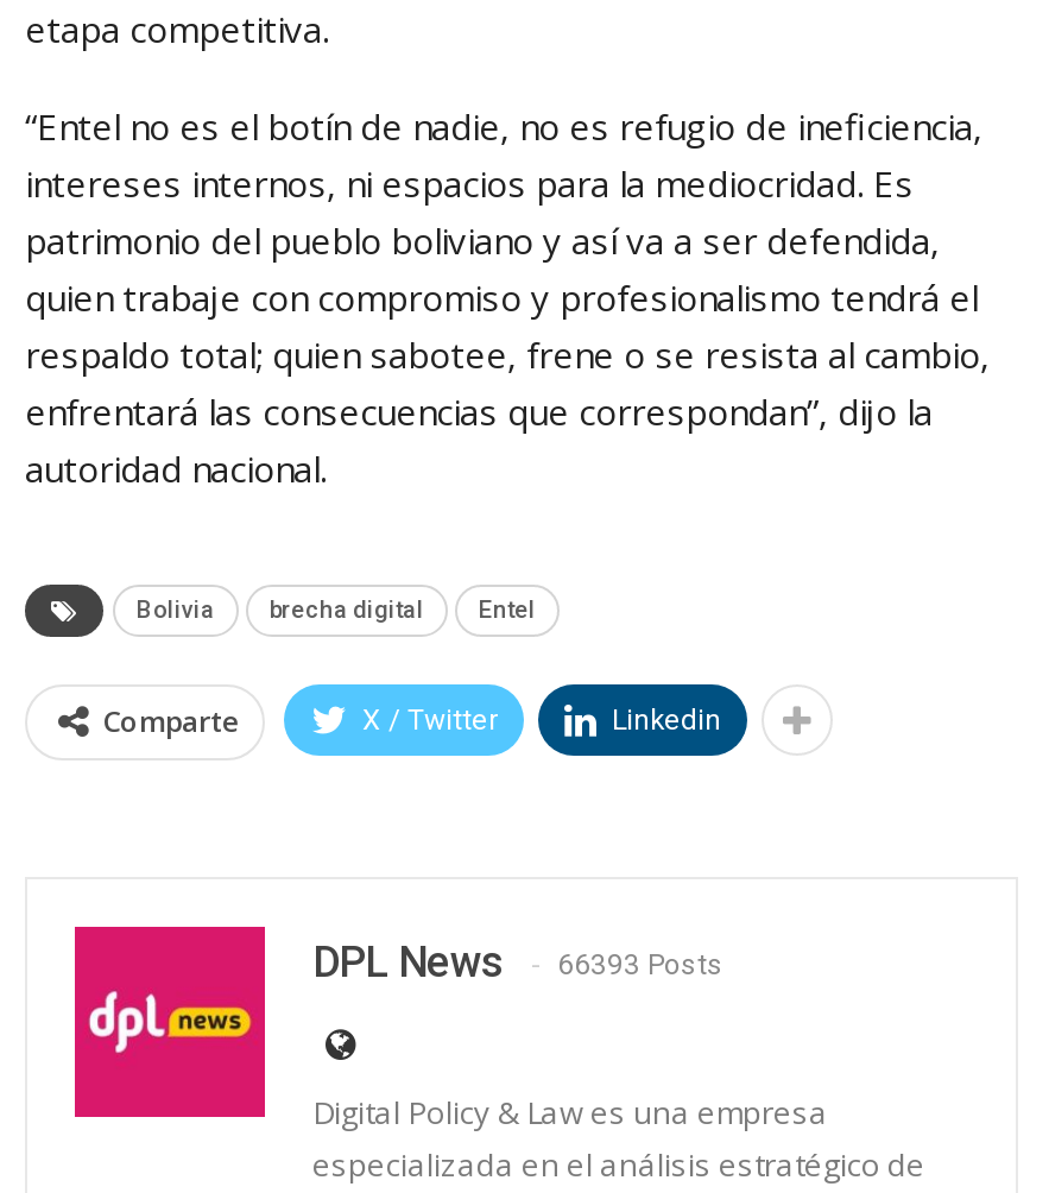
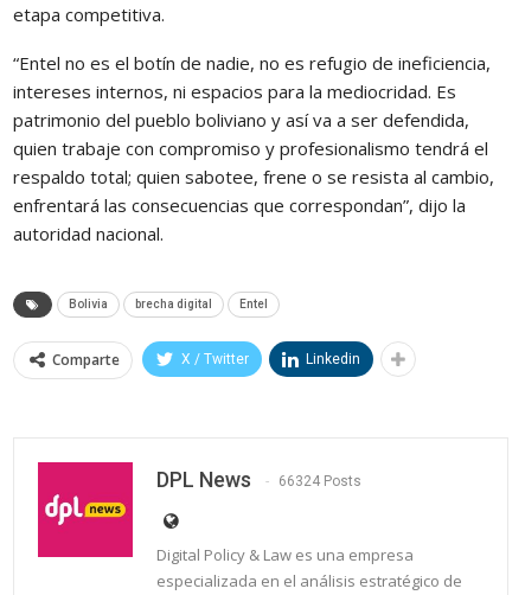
[312,937,723,987] DPL News 66393 Posts -> [156,467,361,492] DPL News 66324 Posts

